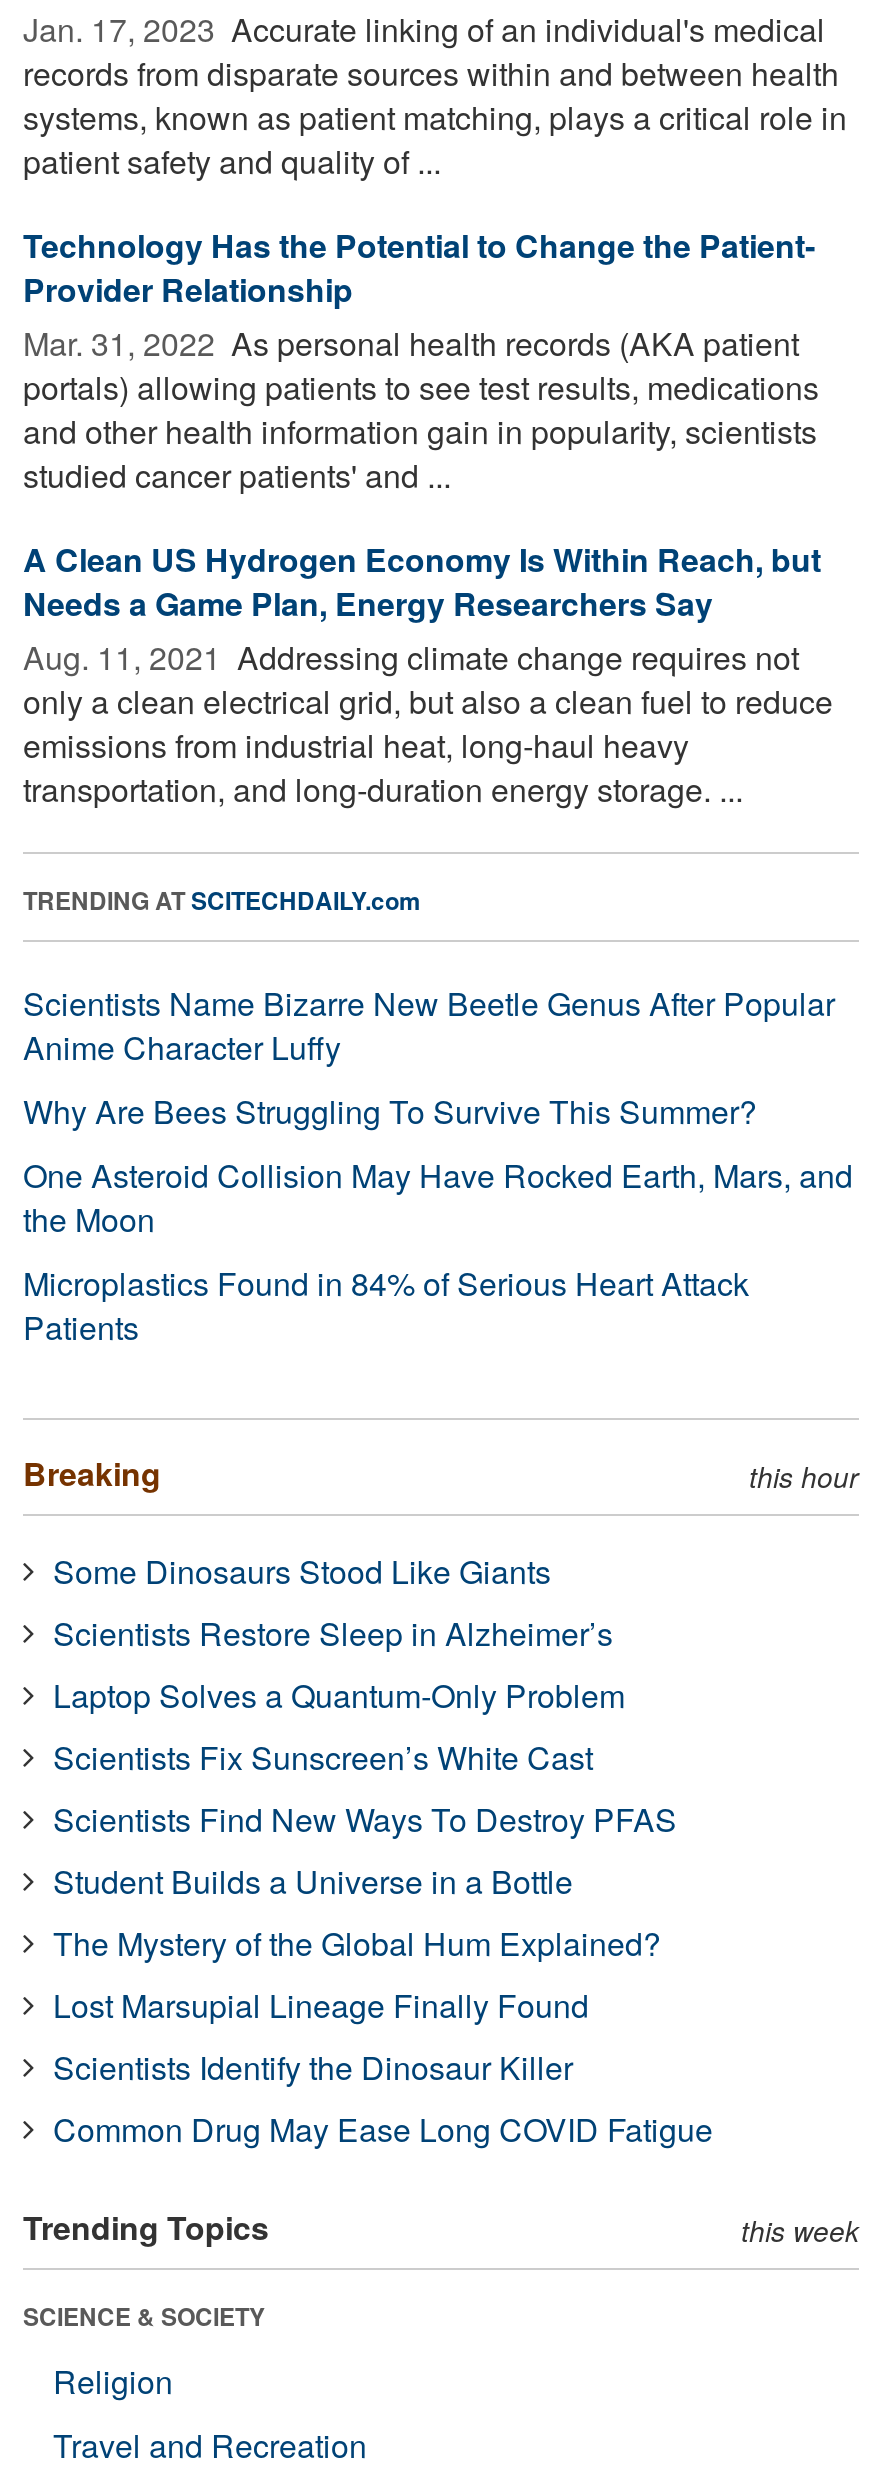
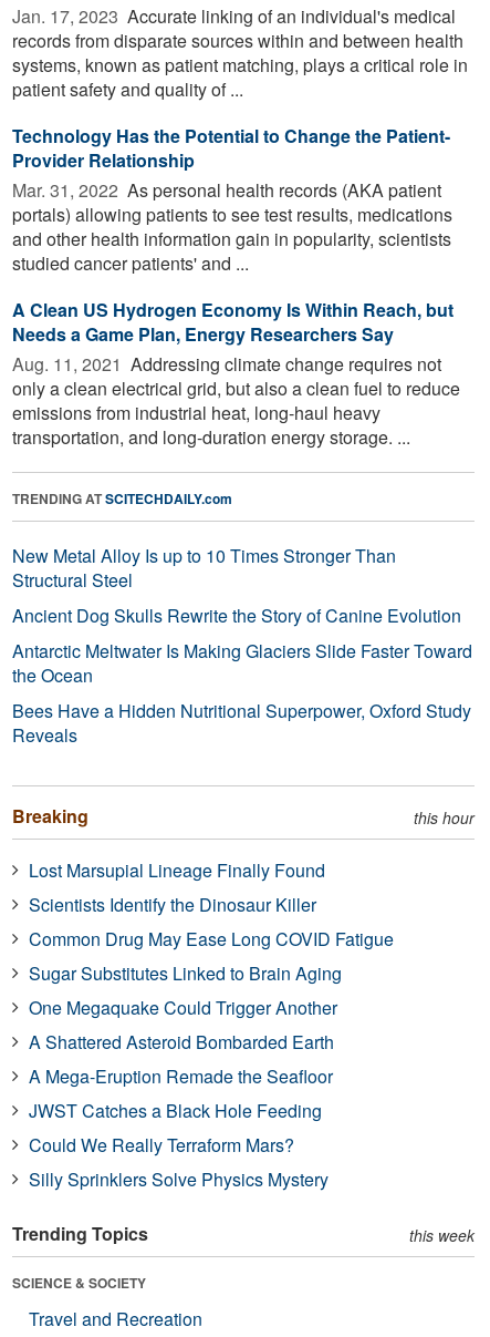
[23,980,853,1350] Scientists Name Bizarre New Beetle Genus After Popular | Anime Character Luffy | Why Are Bees Struggling To Survive This Summer? | One Asteroid Collision May Have Rocked Earth, Mars, and | the Moon | Microplastics Found in 84% of Serious Heart Attack | Patients -> [12,543,472,747] New Metal Alloy Is up to 10 Times Stronger Than | Structural Steel | Ancient Dog Skulls Rewrite the Story of Canine Evolution | Antarctic Meltwater Is Making Glaciers Slide Faster Toward | the Ocean | Bees Have a Hidden Nutritional Superpower, Oxford Study | Reveals
[53,1548,677,1966] Some Dinosaurs Stood Like Giants | Scientists Restore Sleep in Alzheimer’s | Laptop Solves a Quantum-Only Problem | Scientists Fix Sunscreen’s White Cast | Scientists Find New Ways To Destroy PFAS | Student Builds a Universe in a Bottle | The Mystery of the Global Hum Explained? -> none
moved [53,1982,713,2152] -> [29,857,394,951]: Lost Marsupial Lineage Finally Found | Scientists Identify the Dinosaur Killer | Common Drug May Ease Long COVID Fatigue
none -> [29,960,342,1192] Sugar Substitutes Linked to Brain Aging | One Megaquake Could Trigger Another | A Shattered Asteroid Bombarded Earth | A Mega-Eruption Remade the Seafloor | JWST Catches a Black Hole Feeding | Could We Really Terraform Mars? | Silly Sprinklers Solve Physics Mystery
[53,2358,173,2404] Religion -> none

